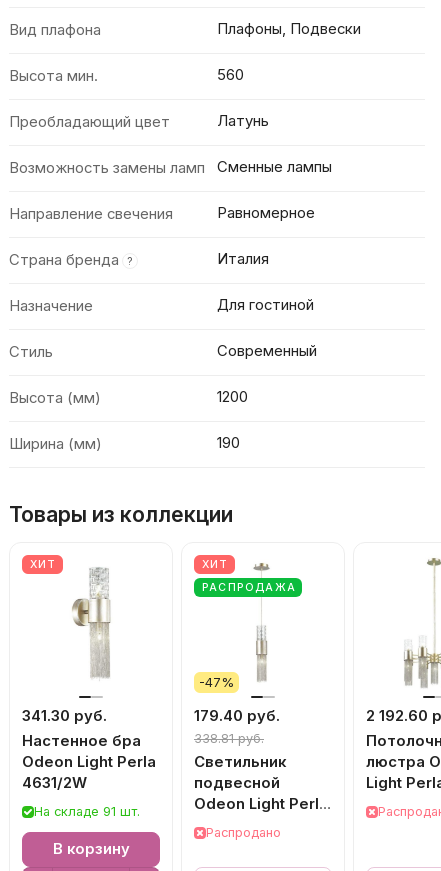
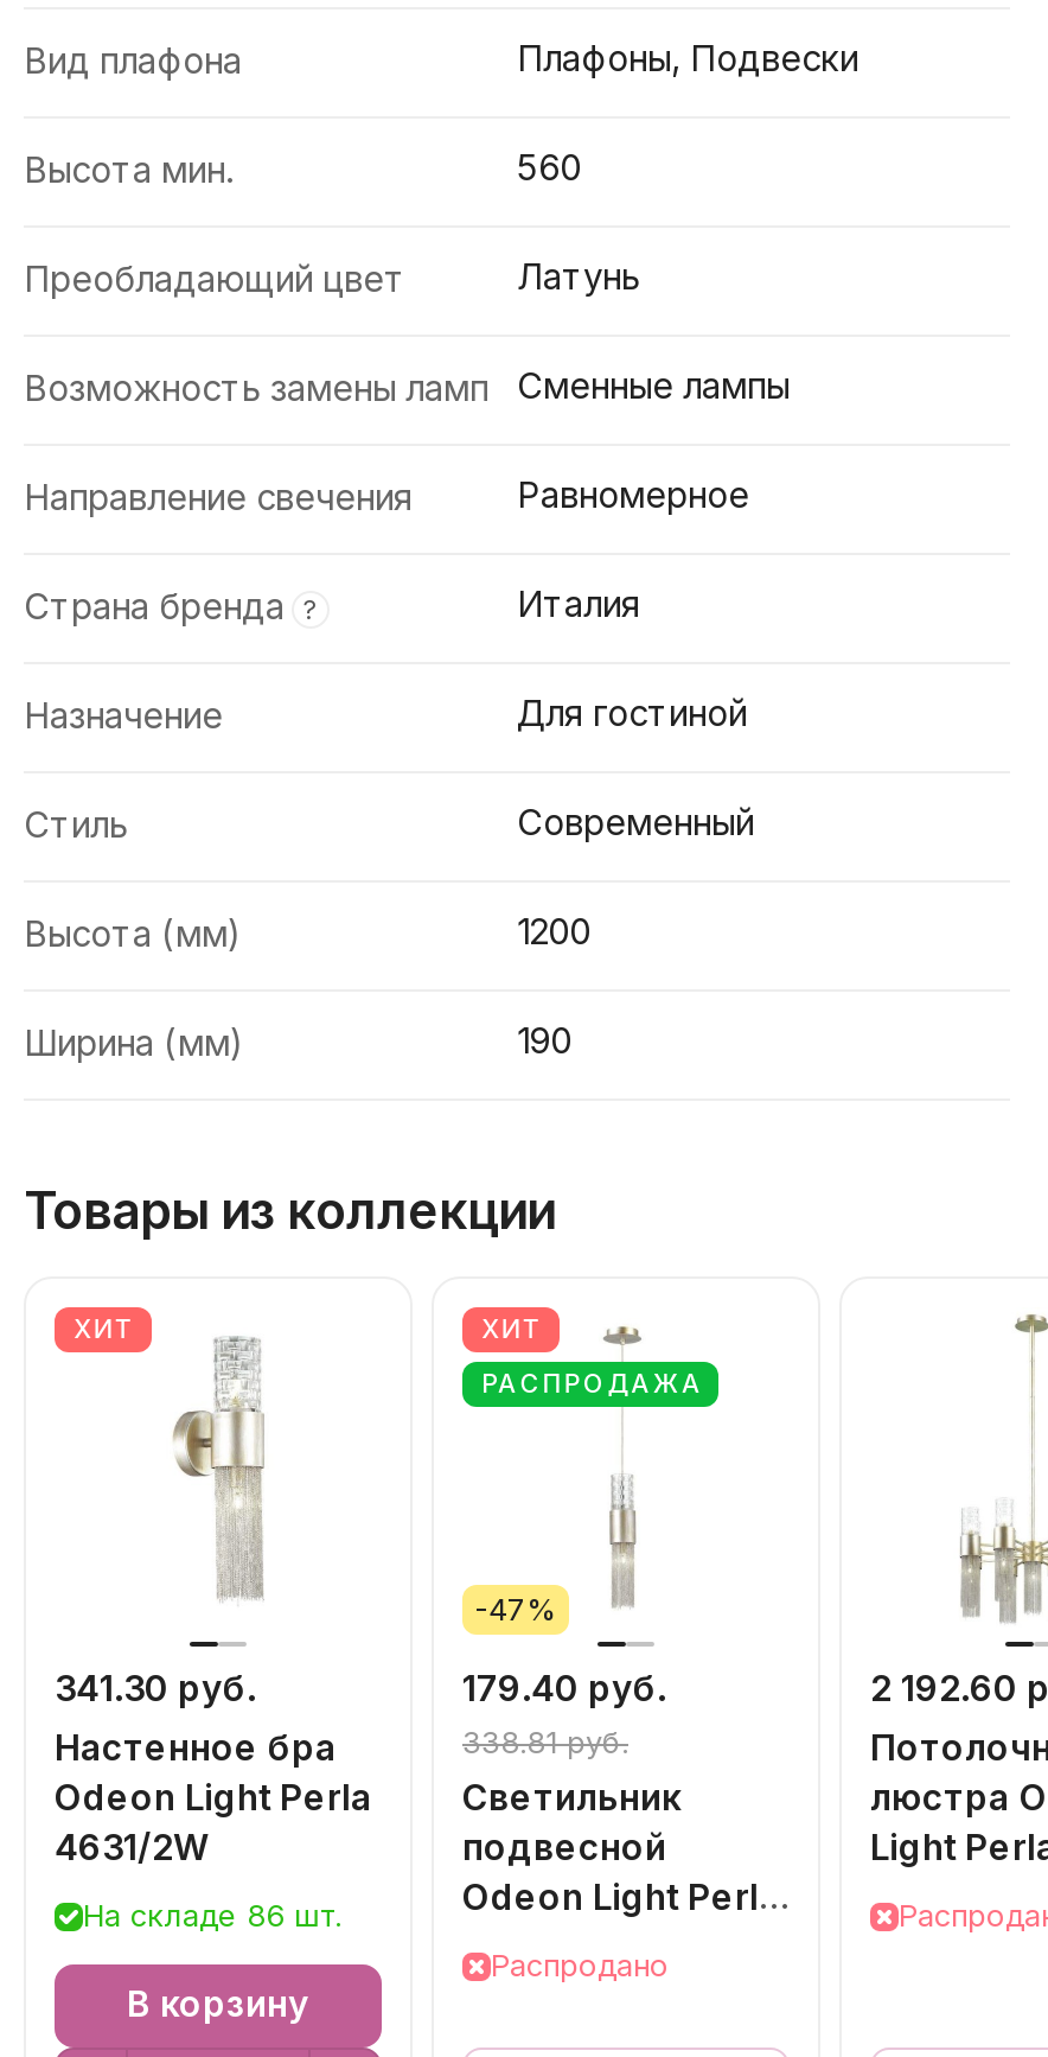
[34,804,140,819] На складе 91 шт. -> [83,1897,341,1933] На складе 86 шт.

